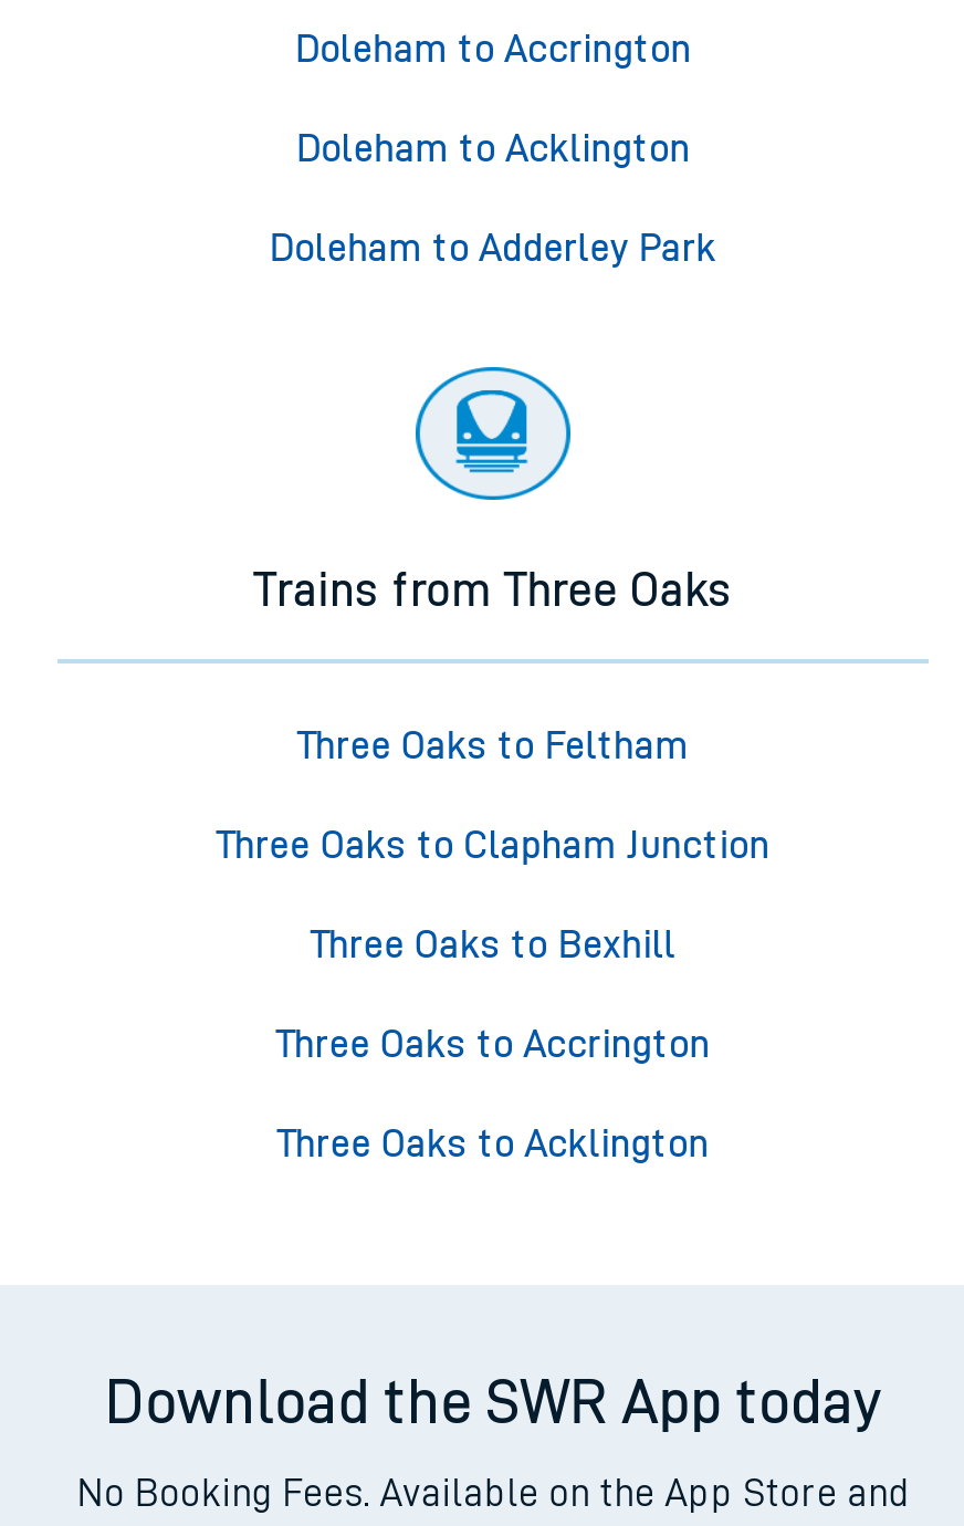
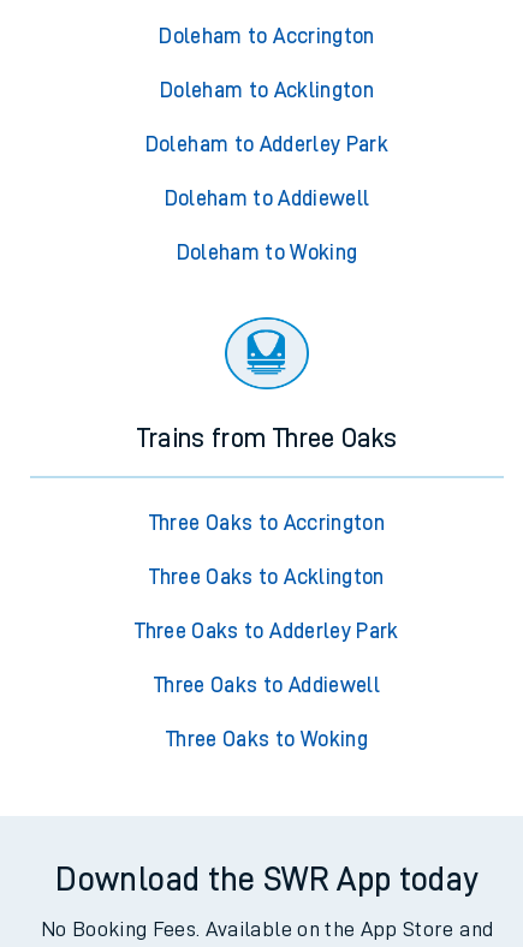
none -> [164,188,370,264] Doleham to Addiewell | Doleham to Woking
[216,727,770,965] Three Oaks to Feltham | Three Oaks to Clapham Junction | Three Oaks to Bexhill -> none
moved [276,1025,710,1164] -> [149,513,385,588]: Three Oaks to Accrington | Three Oaks to Acklington
none -> [135,621,399,751] Three Oaks to Adderley Park | Three Oaks to Addiewell | Three Oaks to Woking

